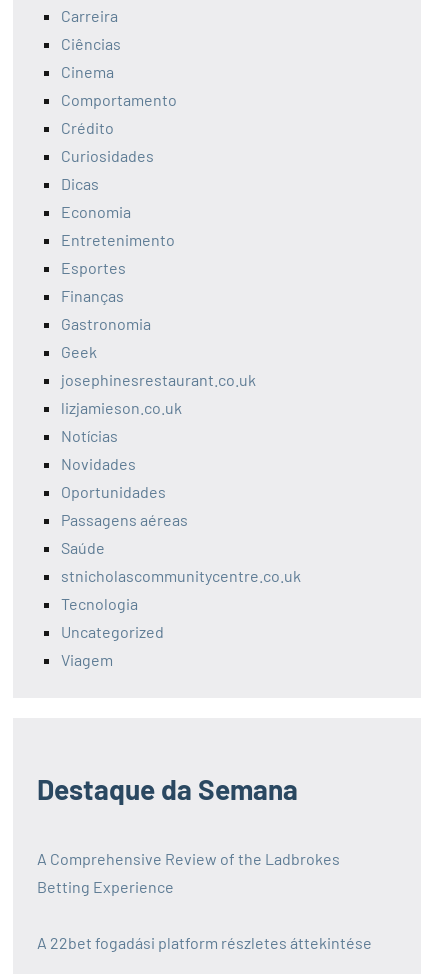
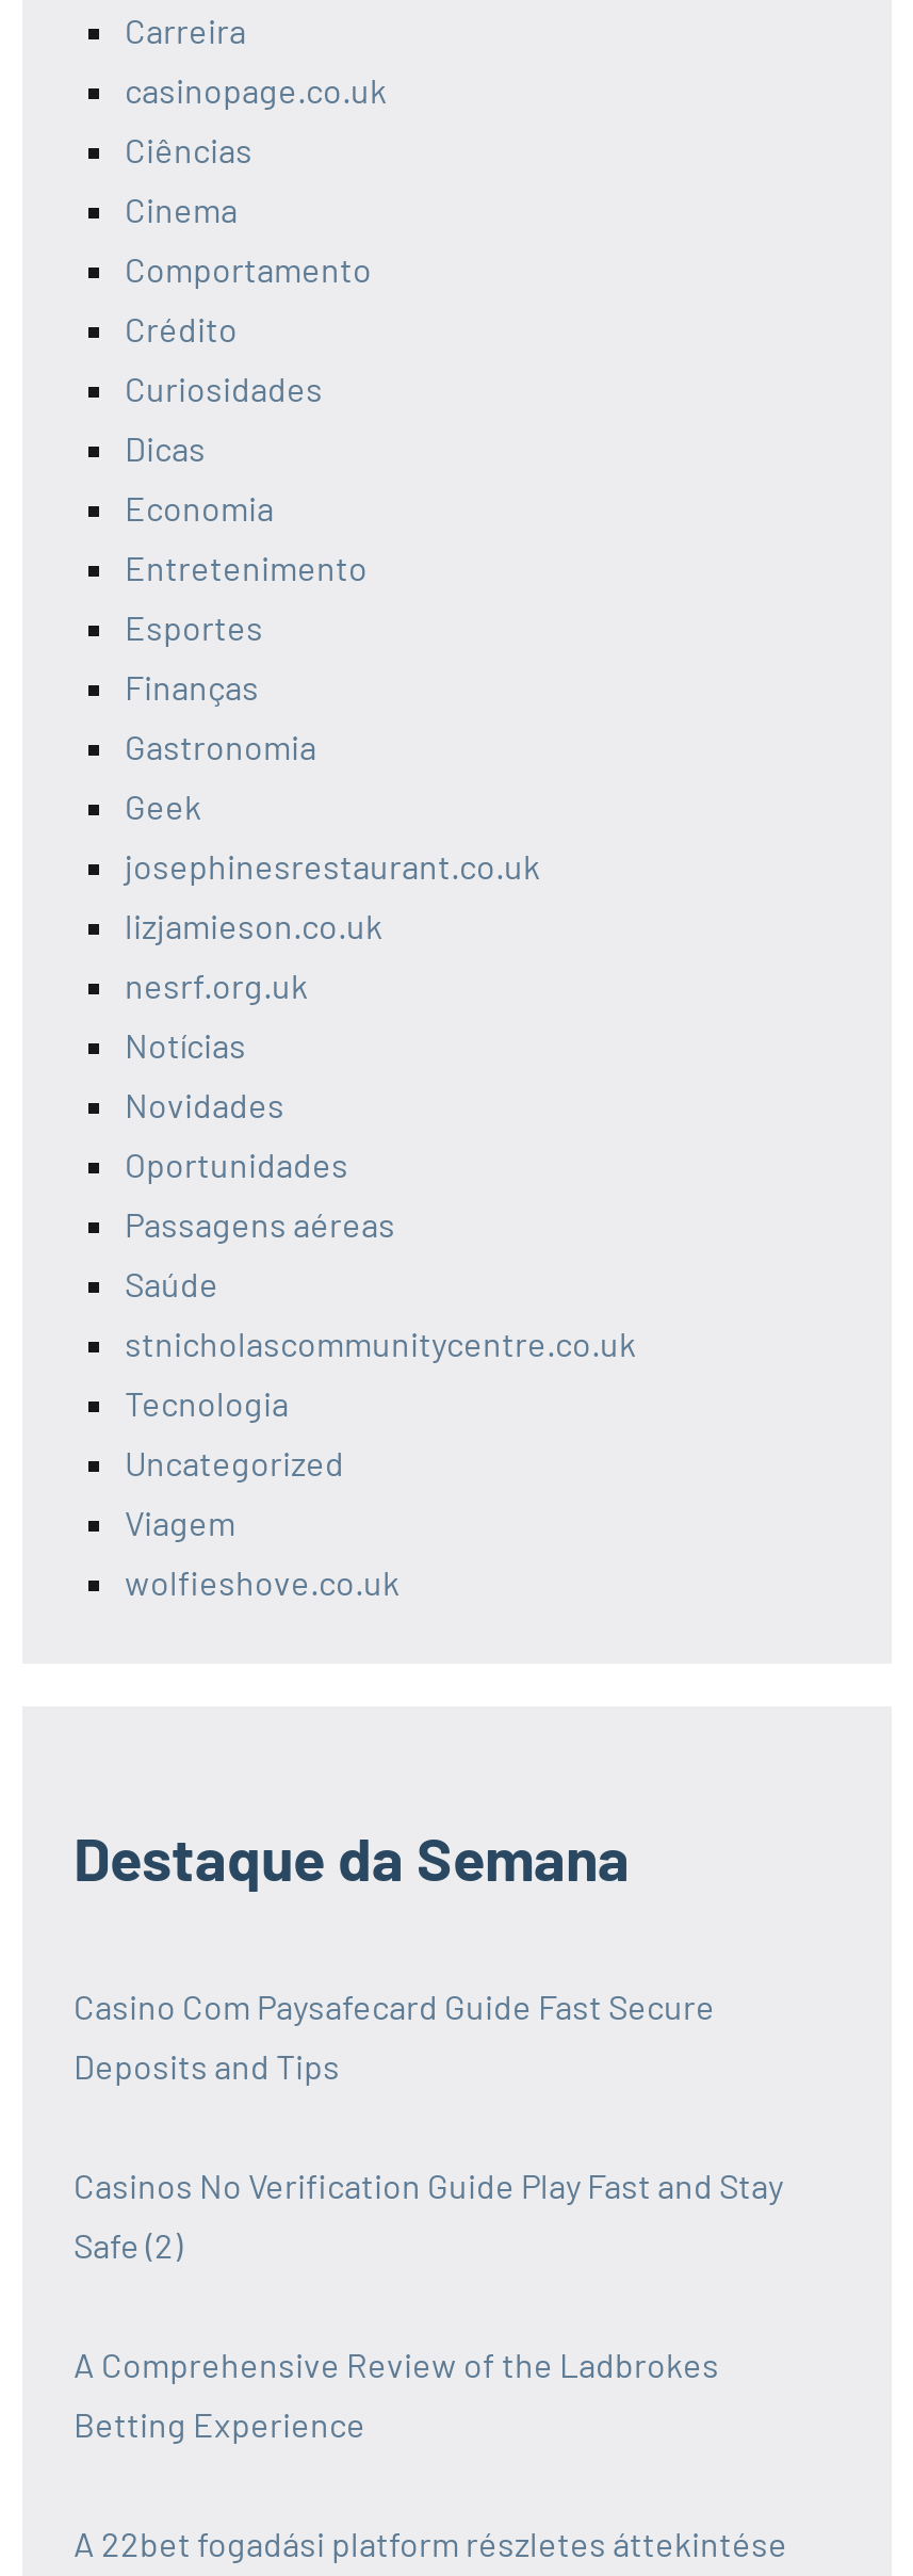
none -> [125,70,387,110] casinopage.co.uk
none -> [125,965,308,1006] nesrf.org.uk
none -> [125,1562,400,1603] wolfieshove.co.uk
none -> [74,1986,783,2265] Casino Com Paysafecard Guide Fast Secure | Deposits and Tips | Casinos No Verification Guide Play Fast and Stay | Safe (2)

